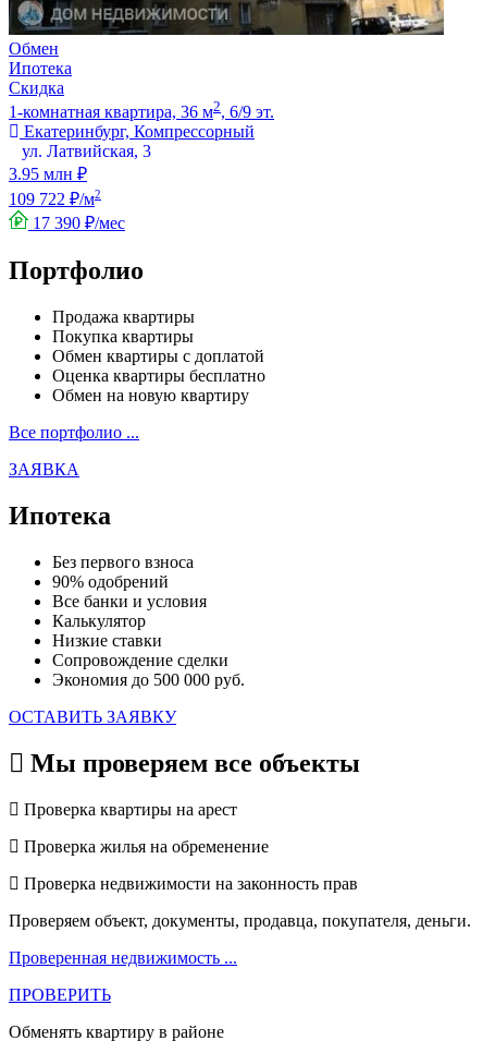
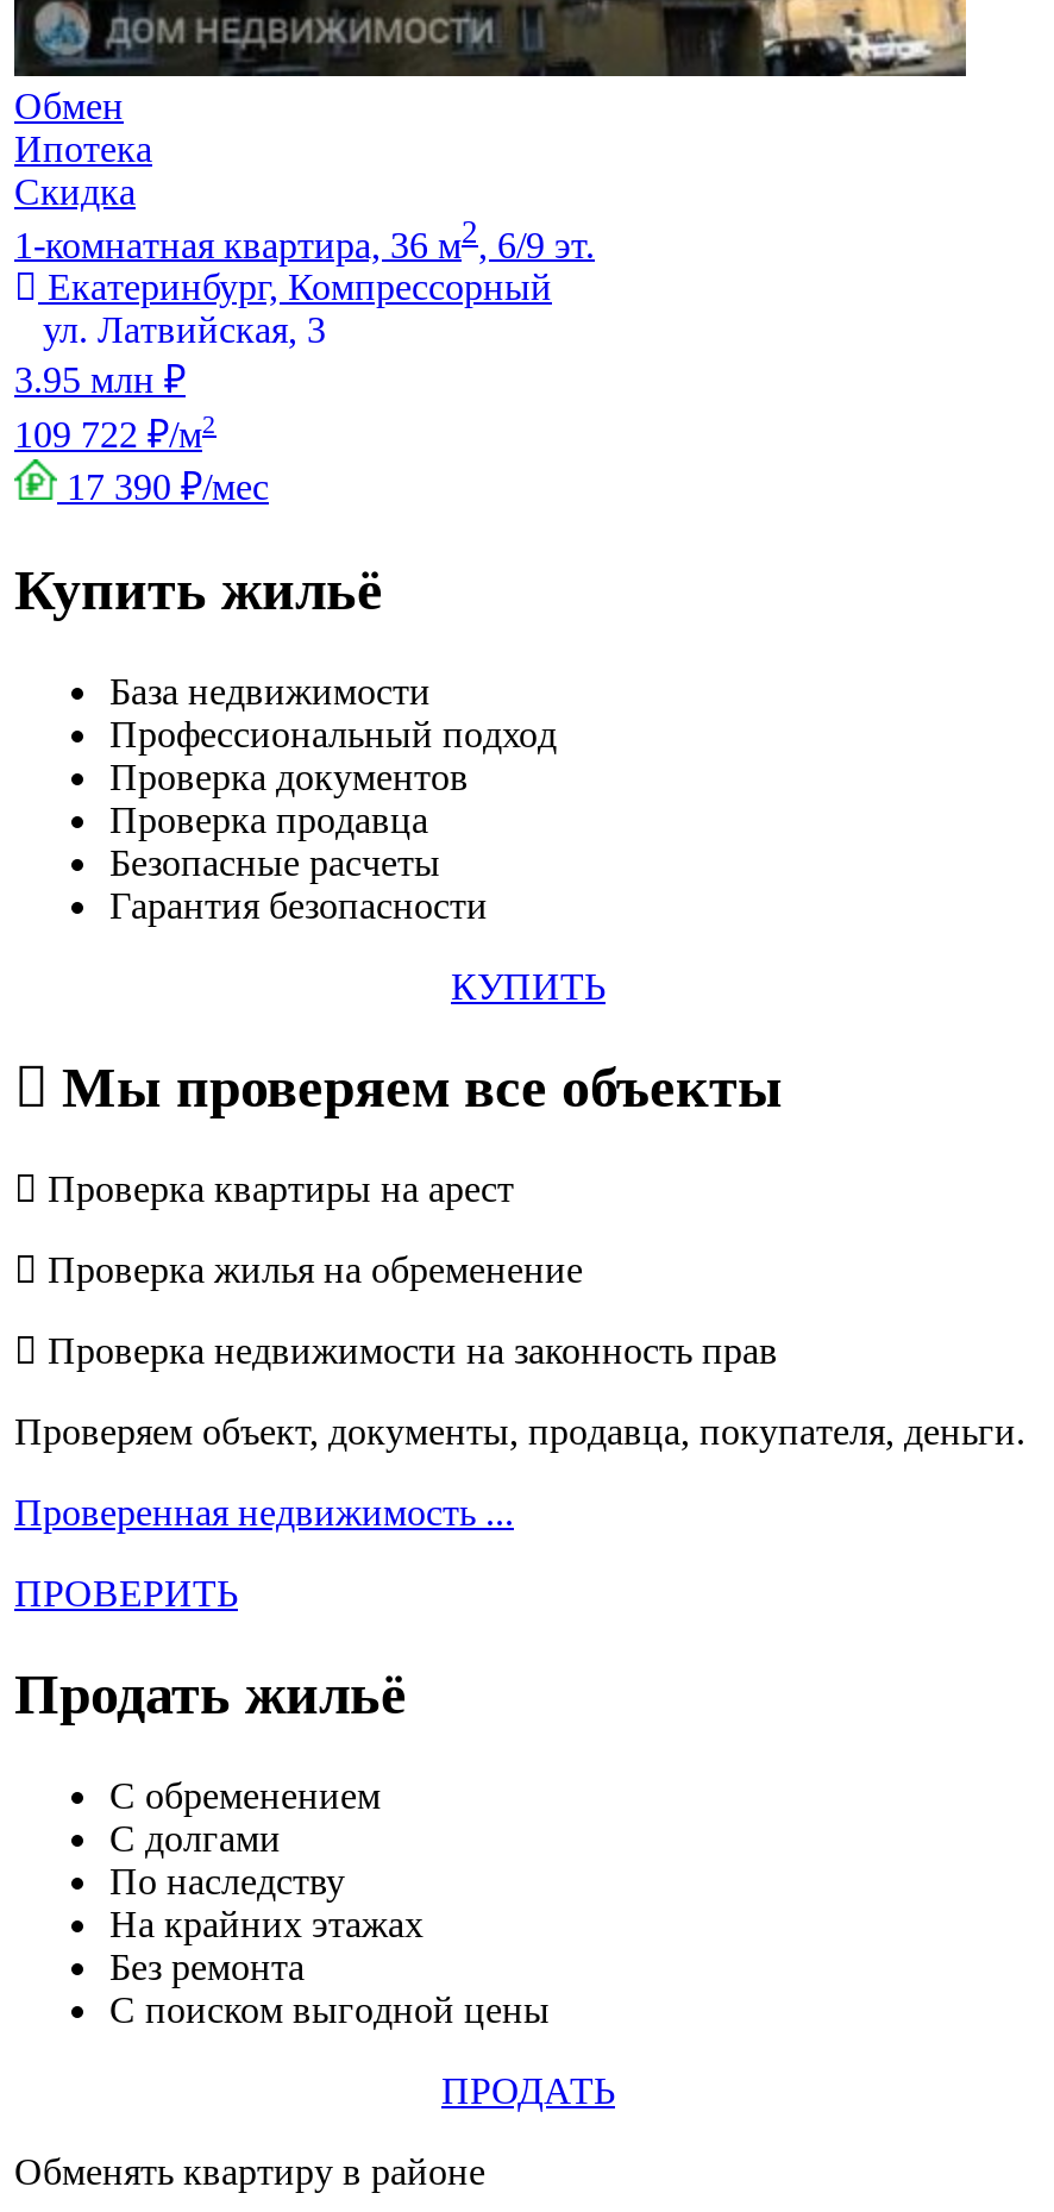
[9,256,265,726] Портфолио | Продажа квартиры | Покупка квартиры | Обмен квартиры с доплатой | Оценка квартиры бесплатно | Обмен на новую квартиру | Все портфолио ... | ЗАЯВКА | Ипотека | Без первого взноса | 90% одобрений | Все банки и условия | Калькулятор | Низкие ставки | Сопровождение сделки | Экономия до 500 000 руб. | ОСТАВИТЬ ЗАЯВКУ -> [14,559,606,1007] Купить жильё | База недвижимости | Профессиональный подход | Проверка документов | Проверка продавца | Безопасные расчеты | Гарантия безопасности | КУПИТЬ
moved [9,749,471,1004] -> [14,1056,1025,1613]: Мы проверяем все объекты | Проверка квартиры на арест | Проверка жилья на обременение | Проверка недвижимости на законность прав | Проверяем объект, документы, продавца, покупателя, деньги. | Проверенная недвижимость ... | ПРОВЕРИТЬ
none -> [14,1663,615,2110] Продать жильё | С обременением | С долгами | По наследству | На крайних этажах | Без ремонта | С поиском выгодной цены | ПРОДАТЬ

